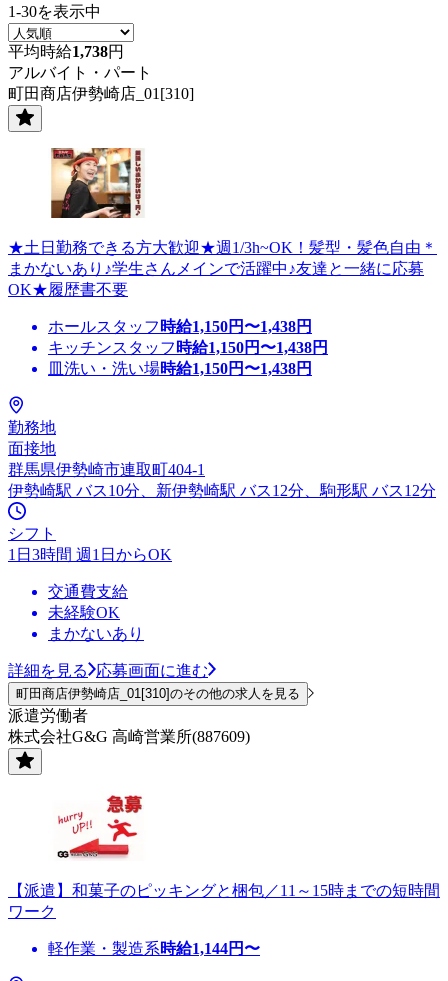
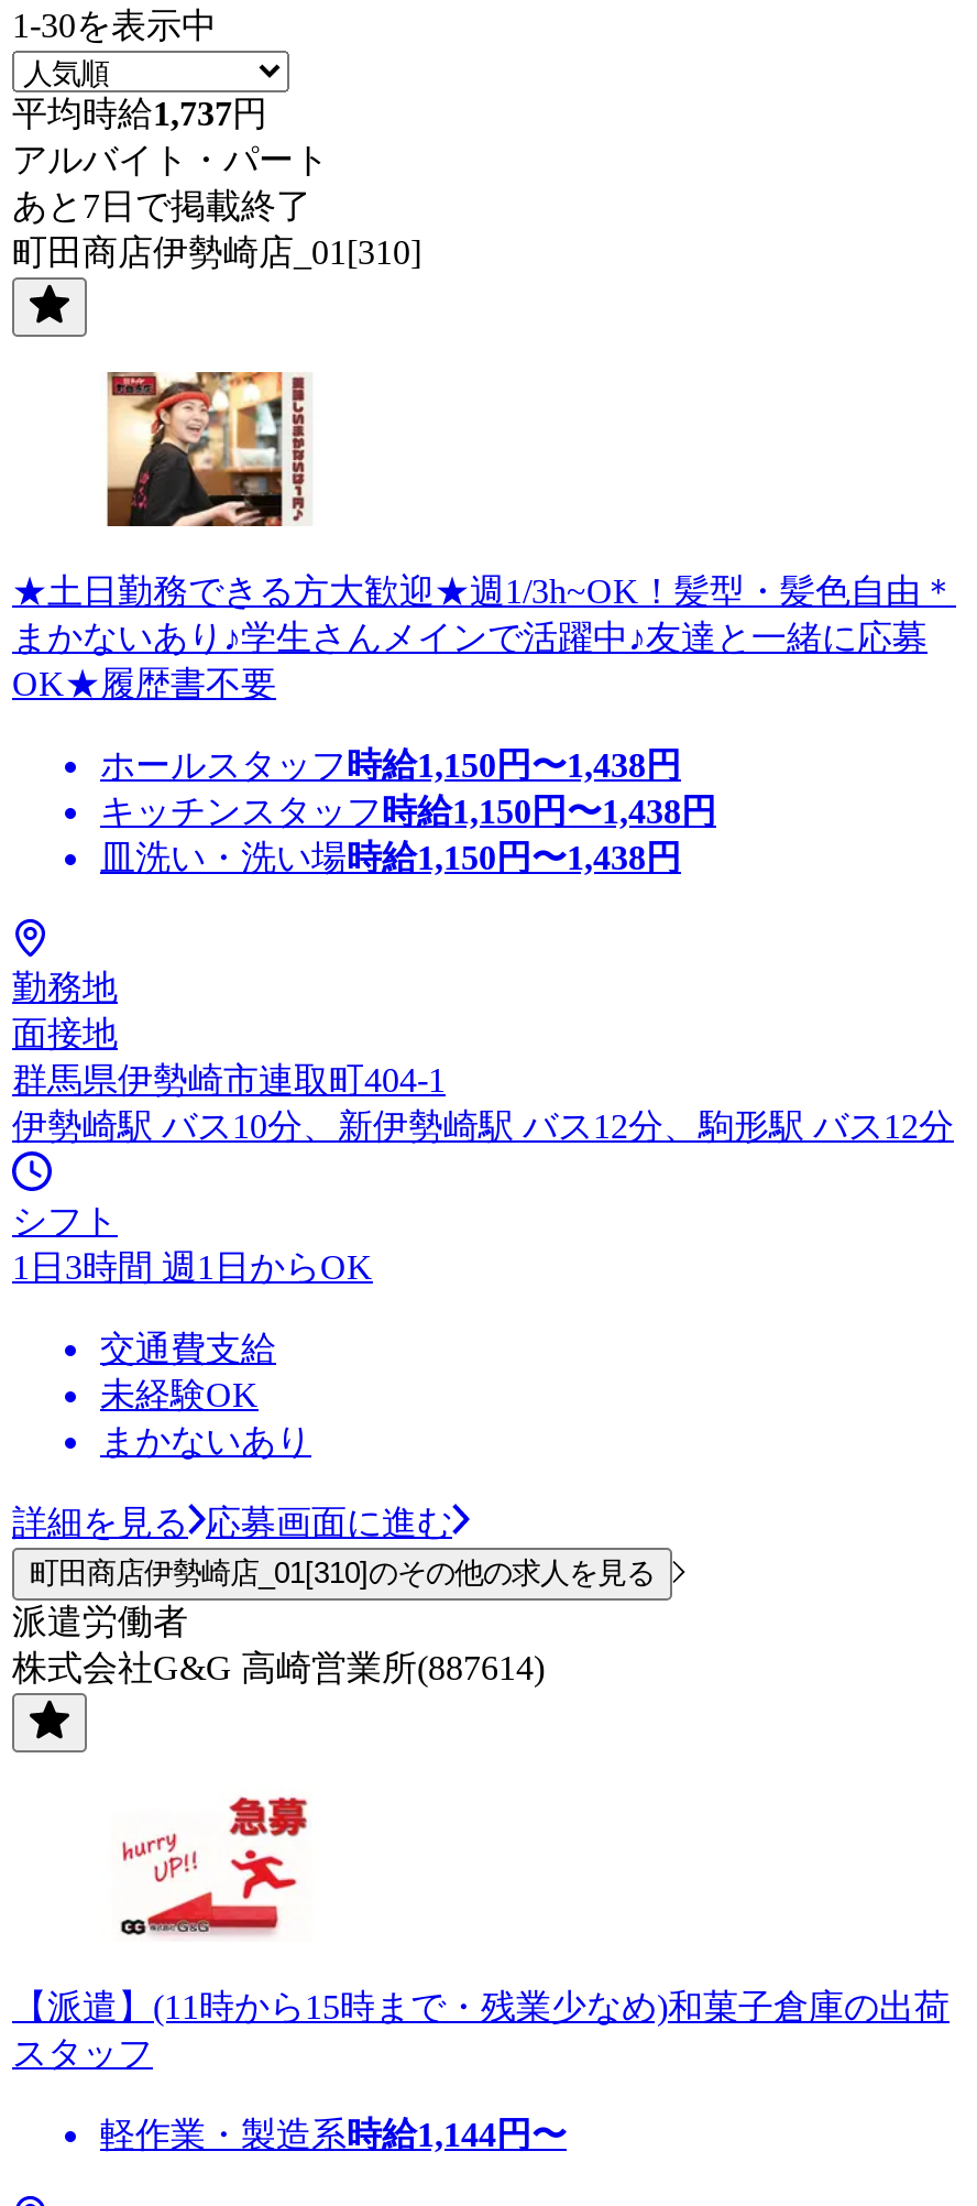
[8,43,124,60] 平均時給1,738円 -> [12,94,267,132] 平均時給1,737円
none -> [12,187,311,224] あと7日で掲載終了
[8,728,250,745] 株式会社G&G 高崎営業所(887609) -> [12,1649,545,1686] 株式会社G&G 高崎営業所(887614)
[8,882,440,920] 【派遣】和菓子のピッキングと梱包／11～15時までの短時間 | ワーク -> [12,1988,949,2071] 【派遣】(11時から15時まで・残業少なめ)和菓子倉庫の出荷 | スタッフ

